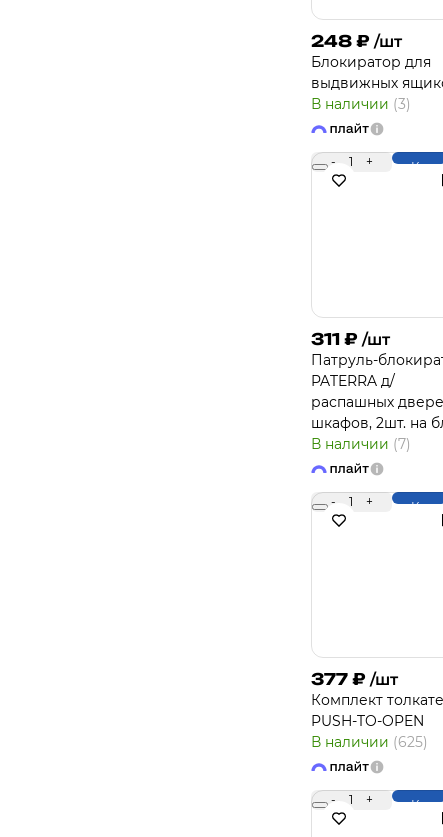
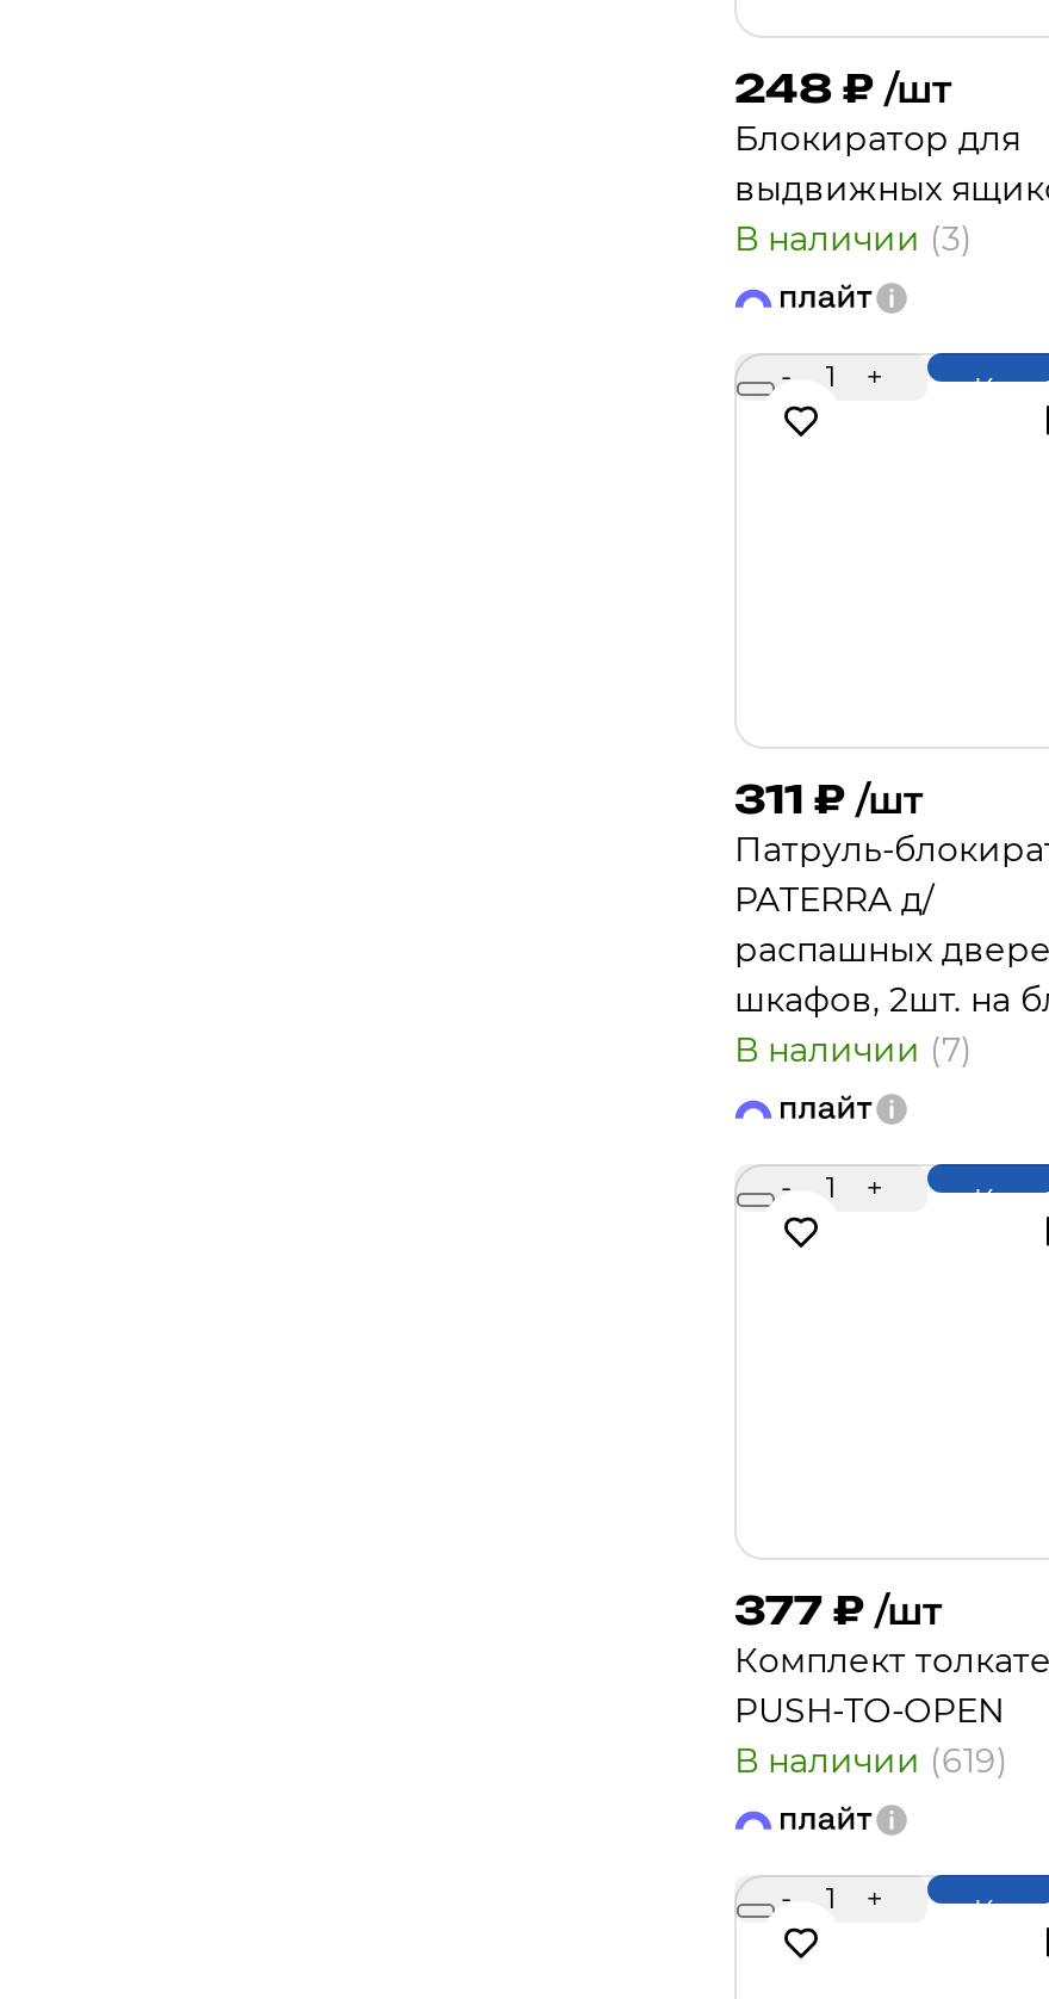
[311,733,428,751] В наличии (625) -> [734,1739,1008,1782] В наличии (619)

